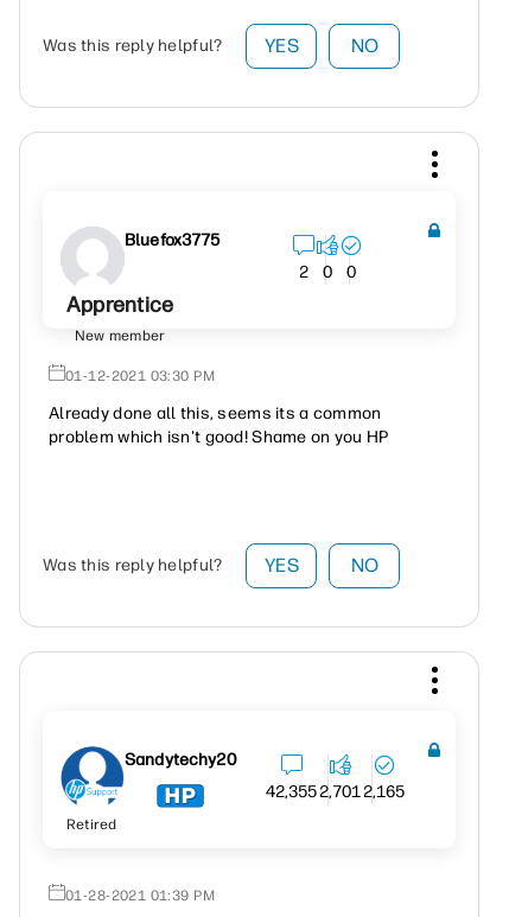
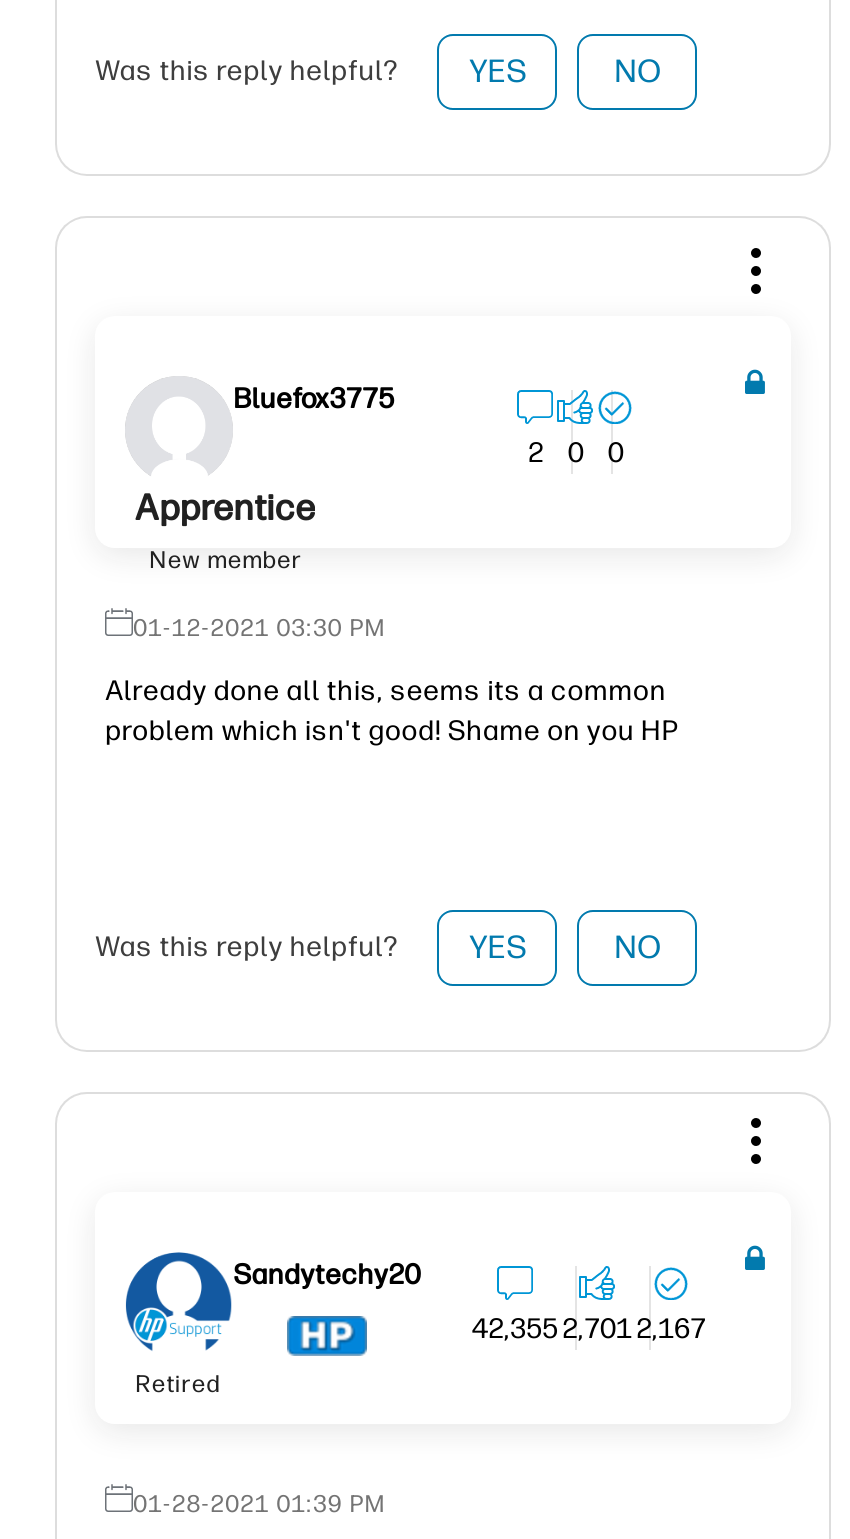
[266,782,405,802] 42,355 2,701 2,165 -> [472,1312,706,1346] 42,355 2,701 2,167

